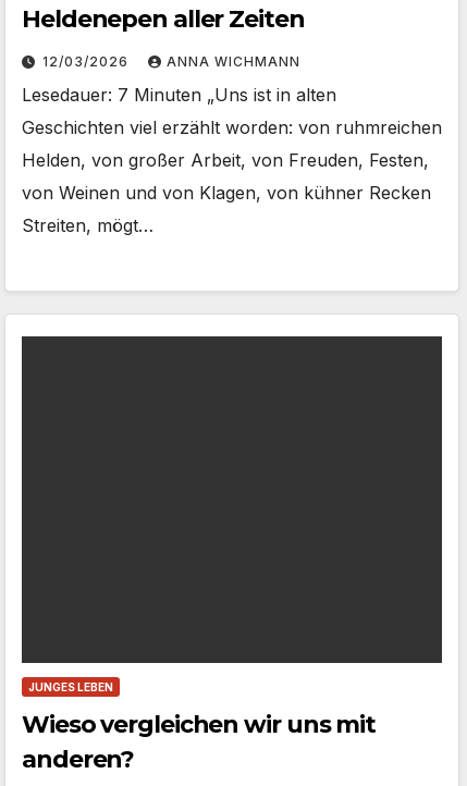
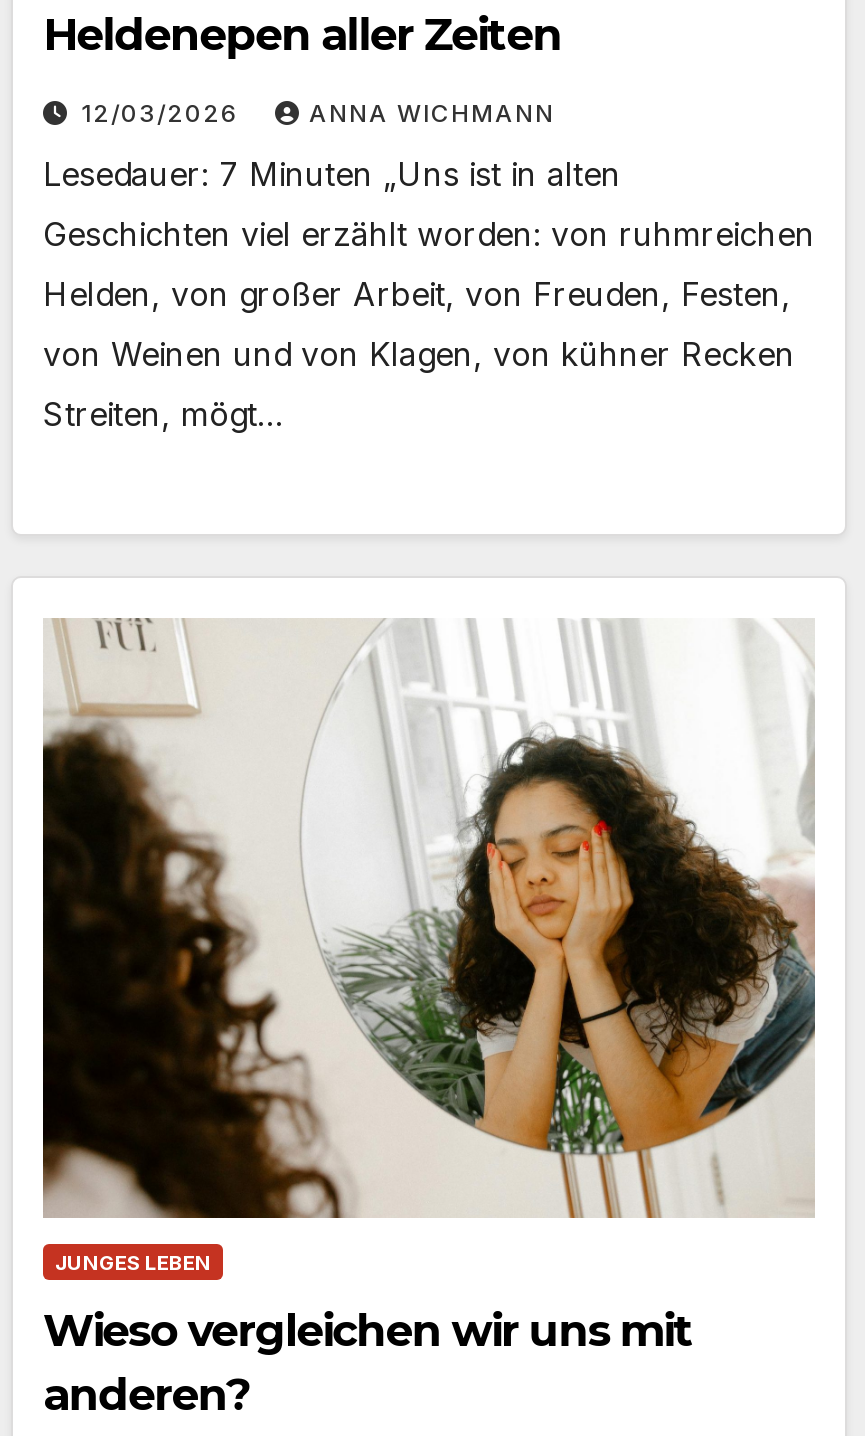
none -> [43,618,815,1220] [image]

